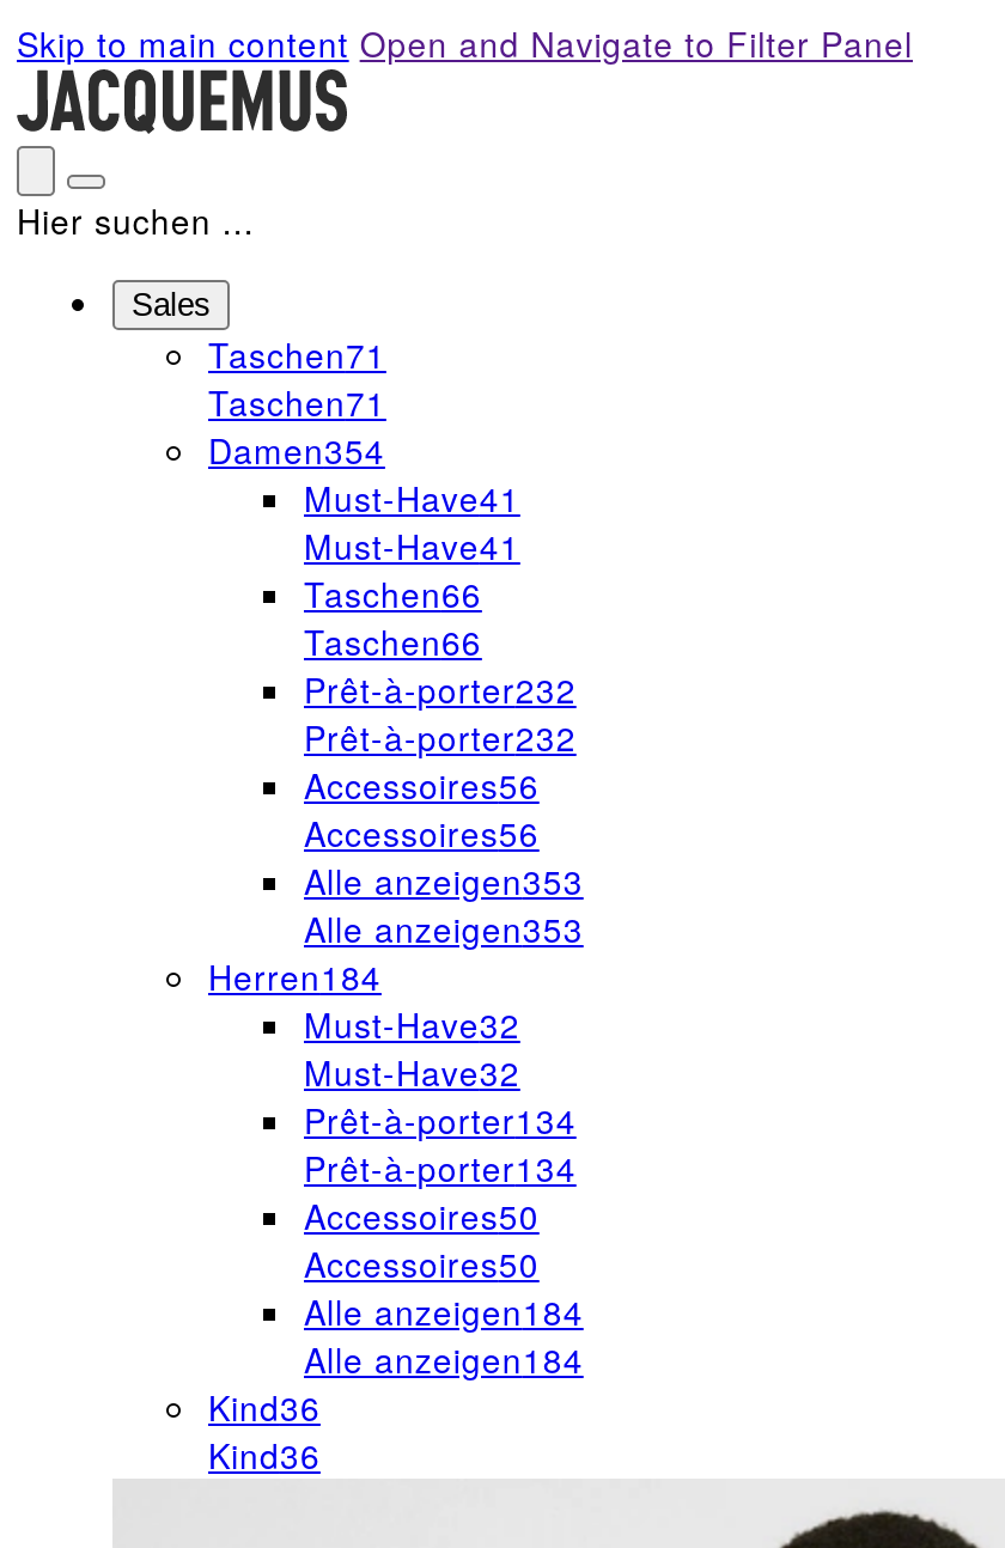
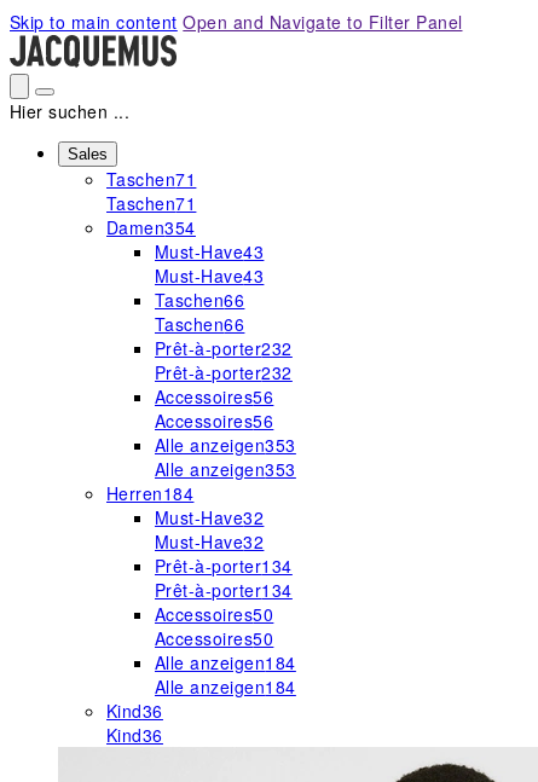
[304,474,520,522] Must-Have41 -> [155,239,264,263] Must-Have43
[304,522,520,569] Must-Have41 -> [155,263,264,288] Must-Have43

